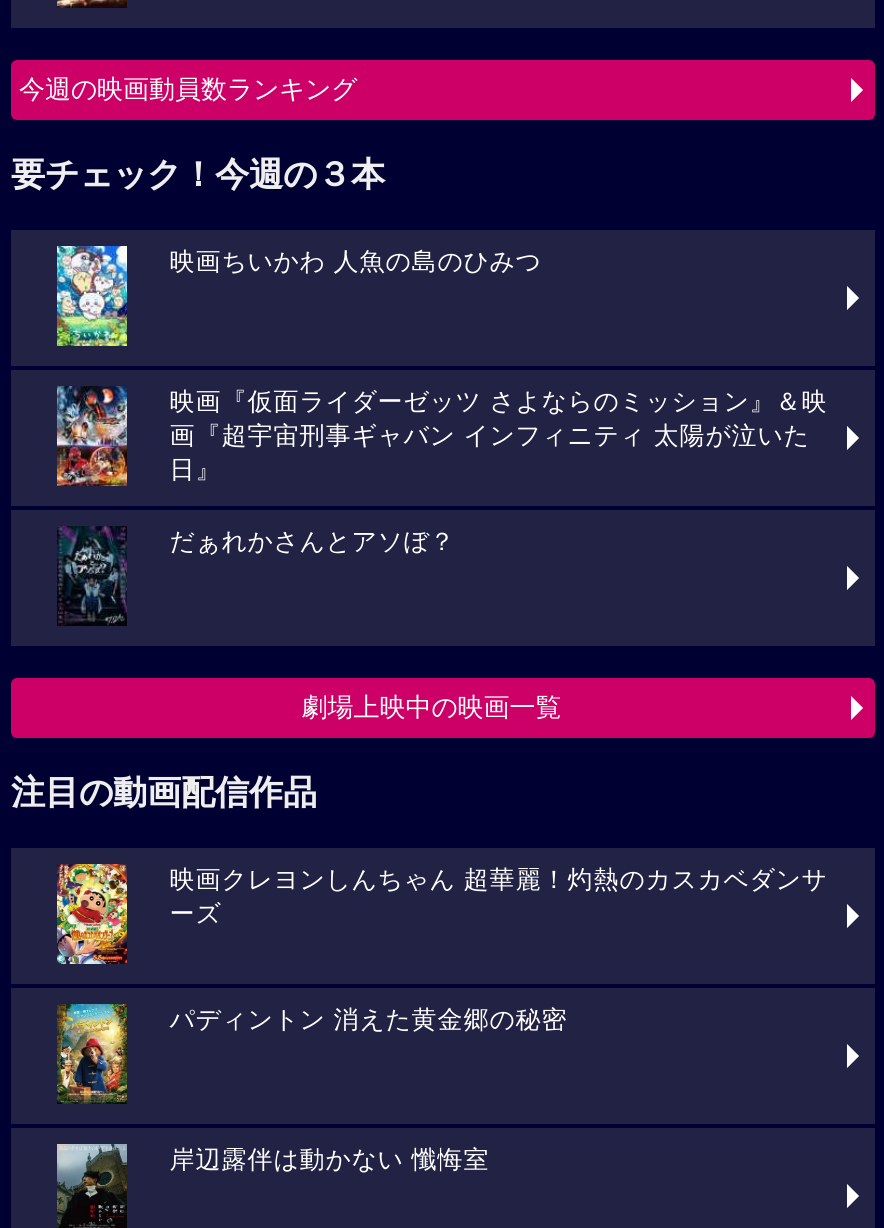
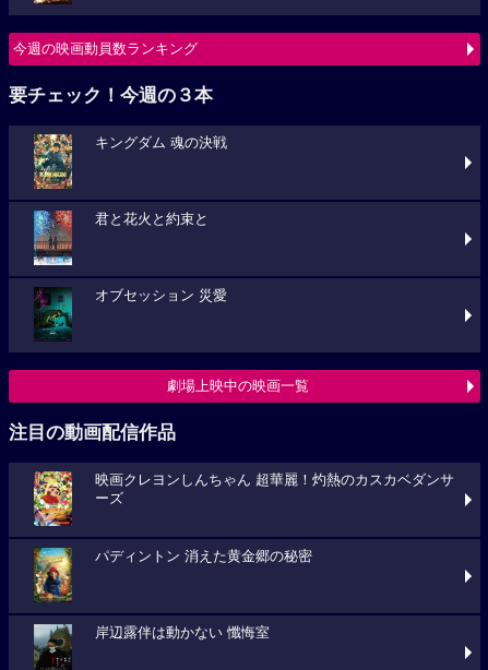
[55,244,542,348] [image] | 映画ちいかわ 人魚の島のひみつ -> [33,133,227,190] [image] | キングダム 魂の決戦
[55,386,828,486] [image] | 映画『仮面ライダーゼッツ さよならのミッション』＆映 | 画『超宇宙刑事ギャバン インフィニティ 太陽が泣いた | 日』 -> [33,210,209,266] [image] | 君と花火と約束と
[59,526,456,622] [image] | だぁれかさんとアソぼ？ -> [34,287,227,338] [image] | オブセッション 災愛

